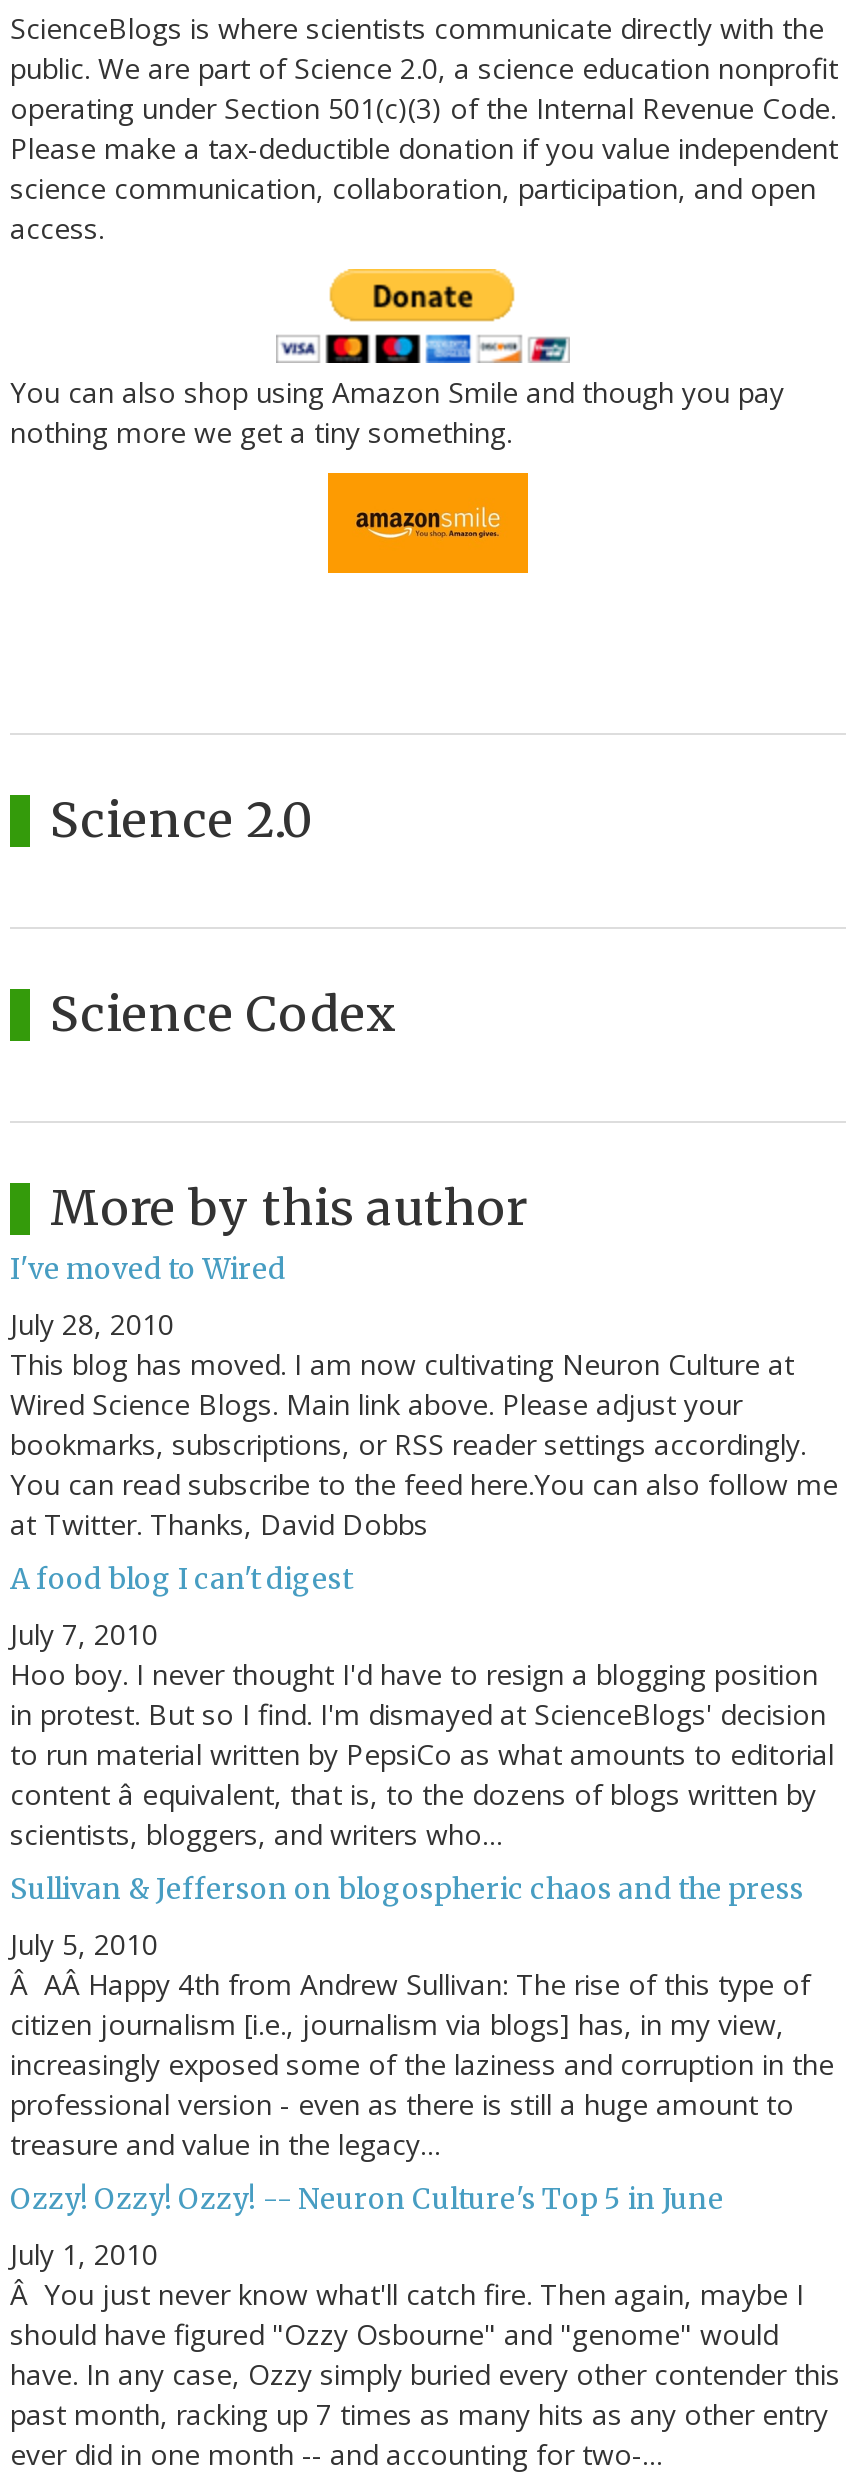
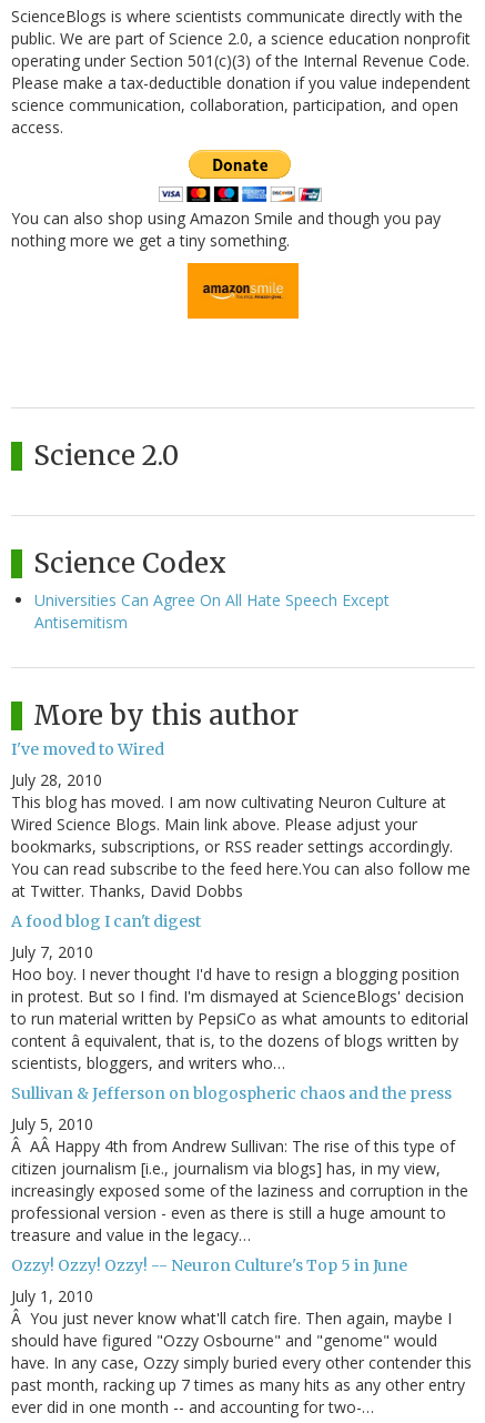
none -> [34,590,390,633] Universities Can Agree On All Hate Speech Except | Antisemitism

